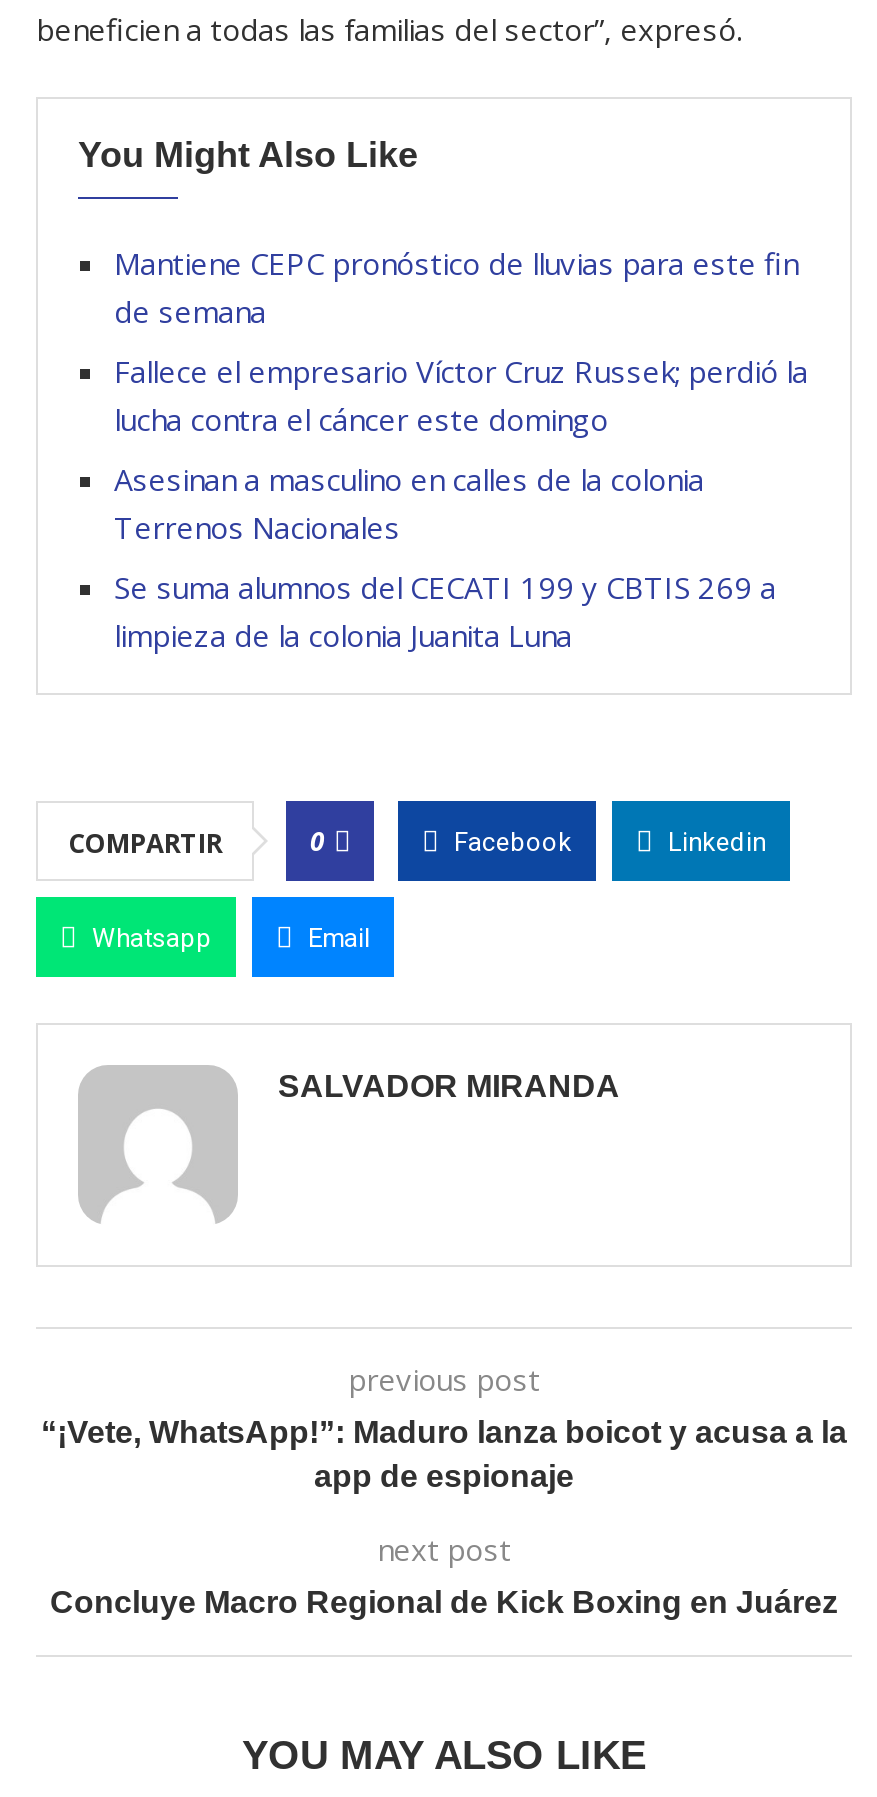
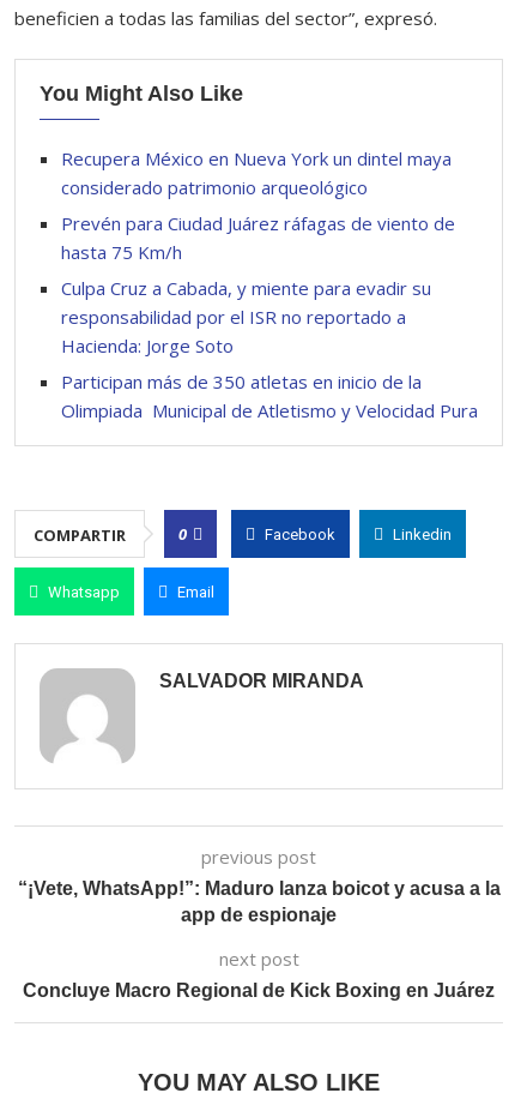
[114,243,798,331] Mantiene CEPC pronóstico de lluvias para este fin | de semana -> [61,146,452,199] Recupera México en Nueva York un dintel maya | considerado patrimonio arqueológico
[114,351,808,439] Fallece el empresario Víctor Cruz Russek; perdió la | lucha contra el cáncer este domingo -> [61,211,455,264] Prevén para Ciudad Juárez ráfagas de viento de | hasta 75 Km/h
[114,459,704,547] Asesinan a masculino en calles de la colonia | Terrenos Nacionales -> [61,276,431,358] Culpa Cruz a Cabada, y miente para evadir su | responsabilidad por el ISR no reportado a | Hacienda: Jorge Soto
[114,567,776,655] Se suma alumnos del CECATI 199 y CBTIS 269 a | limpieza de la colonia Juanita Luna -> [61,370,478,422] Participan más de 350 atletas en inicio de la | Olimpiada Municipal de Atletismo y Velocidad Pura

